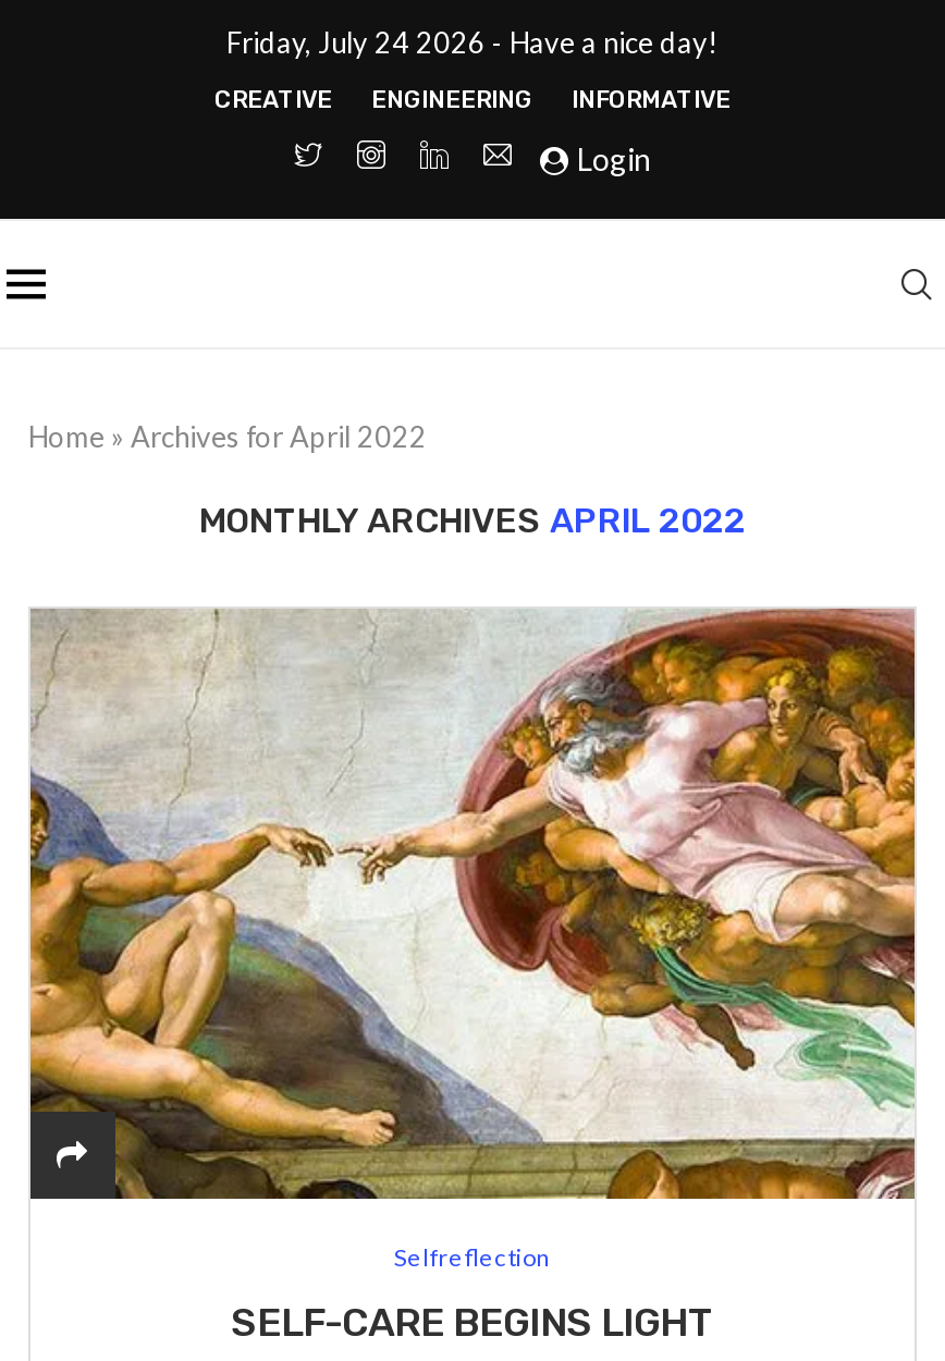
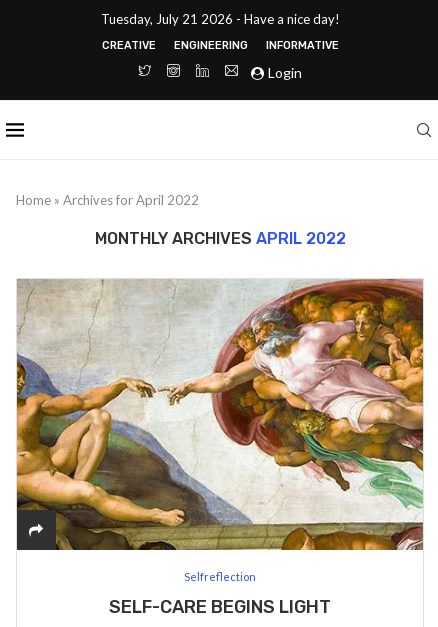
[226,25,719,60] Friday, July 24 2026 - Have a nice day! -> [100,11,339,27] Tuesday, July 21 2026 - Have a nice day!

